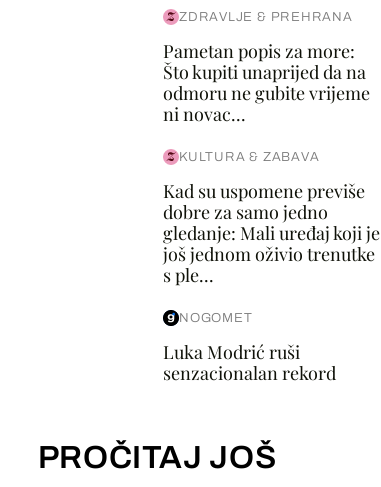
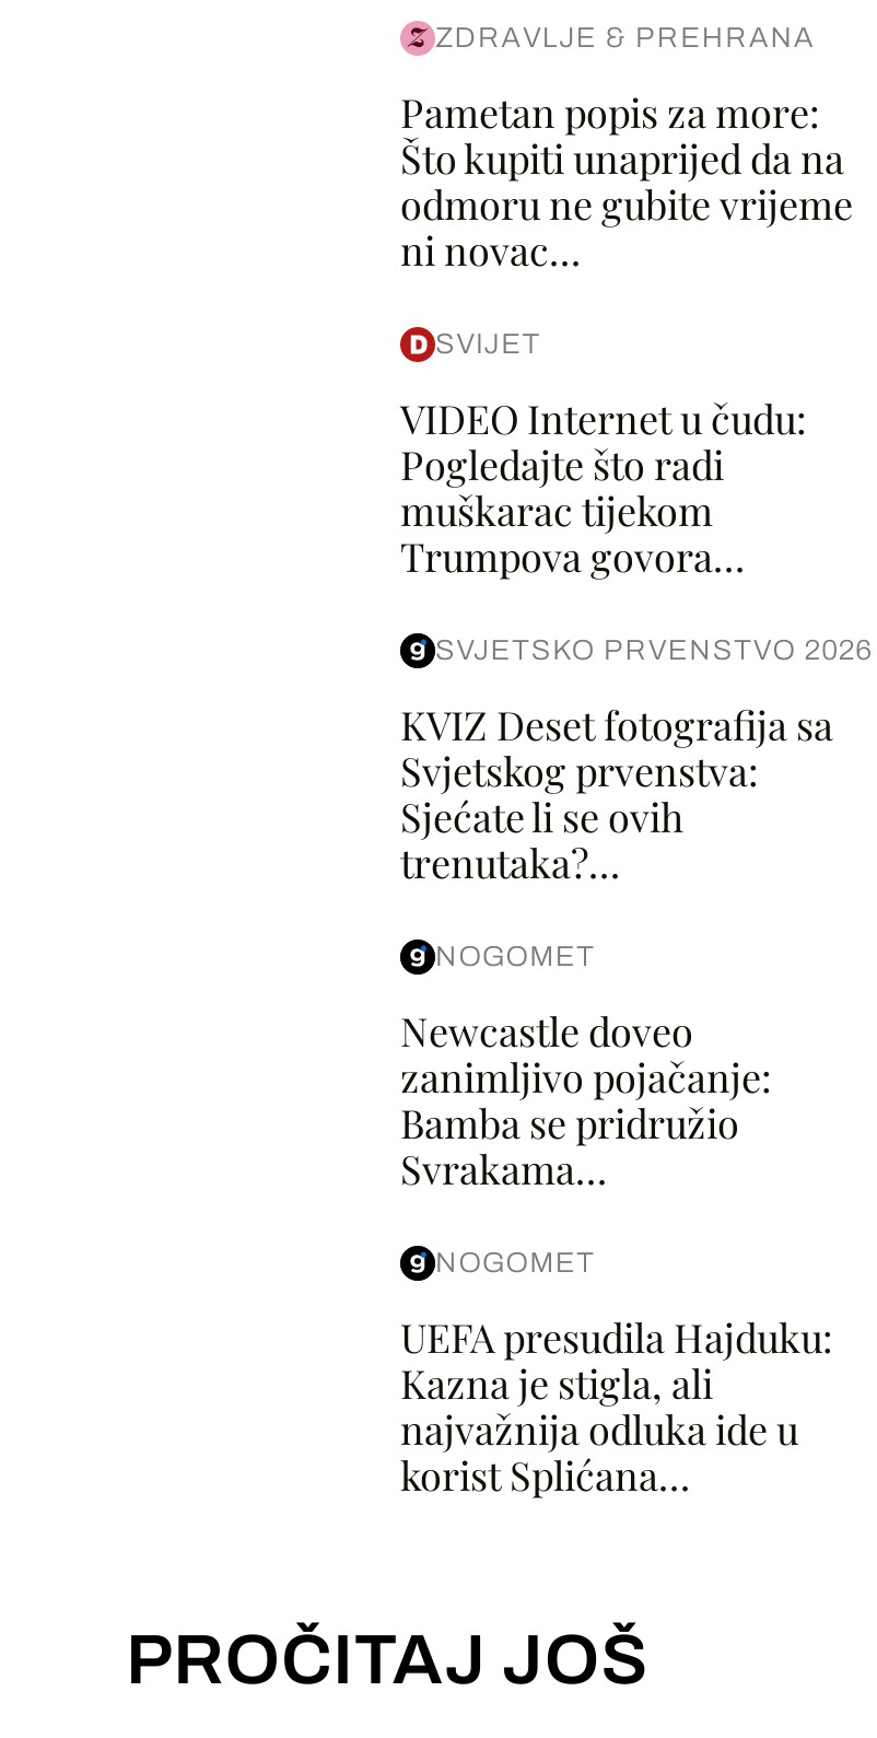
[163,150,380,287] KULTURA & ZABAVA | Kad su uspomene previše | dobre za samo jedno | gledanje: Mali uređaj koji je | još jednom oživio trenutke | s ple... -> [400,329,872,889] SVIJET | VIDEO Internet u čudu: | Pogledajte što radi | muškarac tijekom | Trumpova govora... | SVJETSKO PRVENSTVO 2026 | KVIZ Deset fotografija sa | Svjetskog prvenstva: | Sjećate li se ovih | trenutaka?...
[163,340,336,385] Luka Modrić ruši | senzacionalan rekord -> [400,1005,833,1502] Newcastle doveo | zanimljivo pojačanje: | Bamba se pridružio | Svrakama... | NOGOMET | UEFA presudila Hajduku: | Kazna je stigla, ali | najvažnija odluka ide u | korist Splićana...

